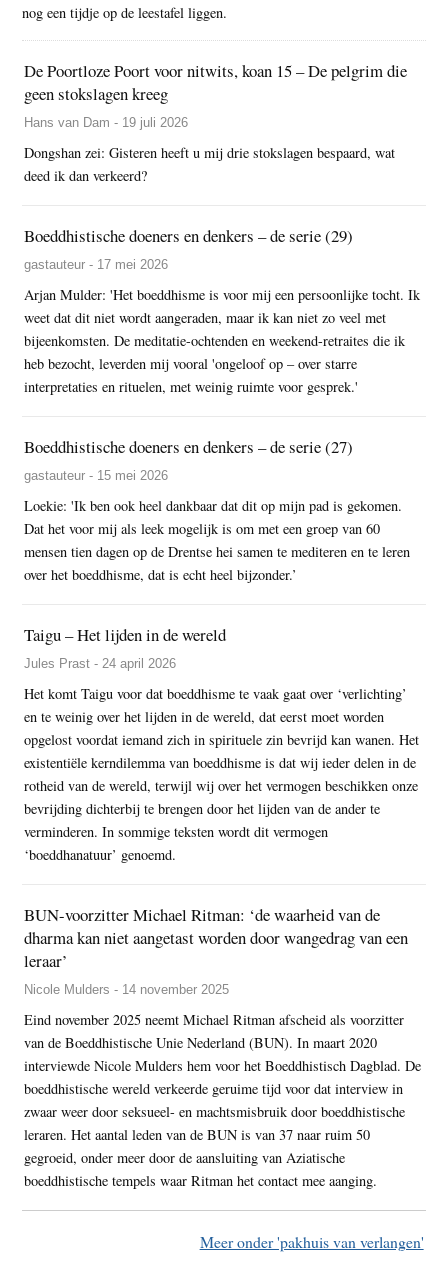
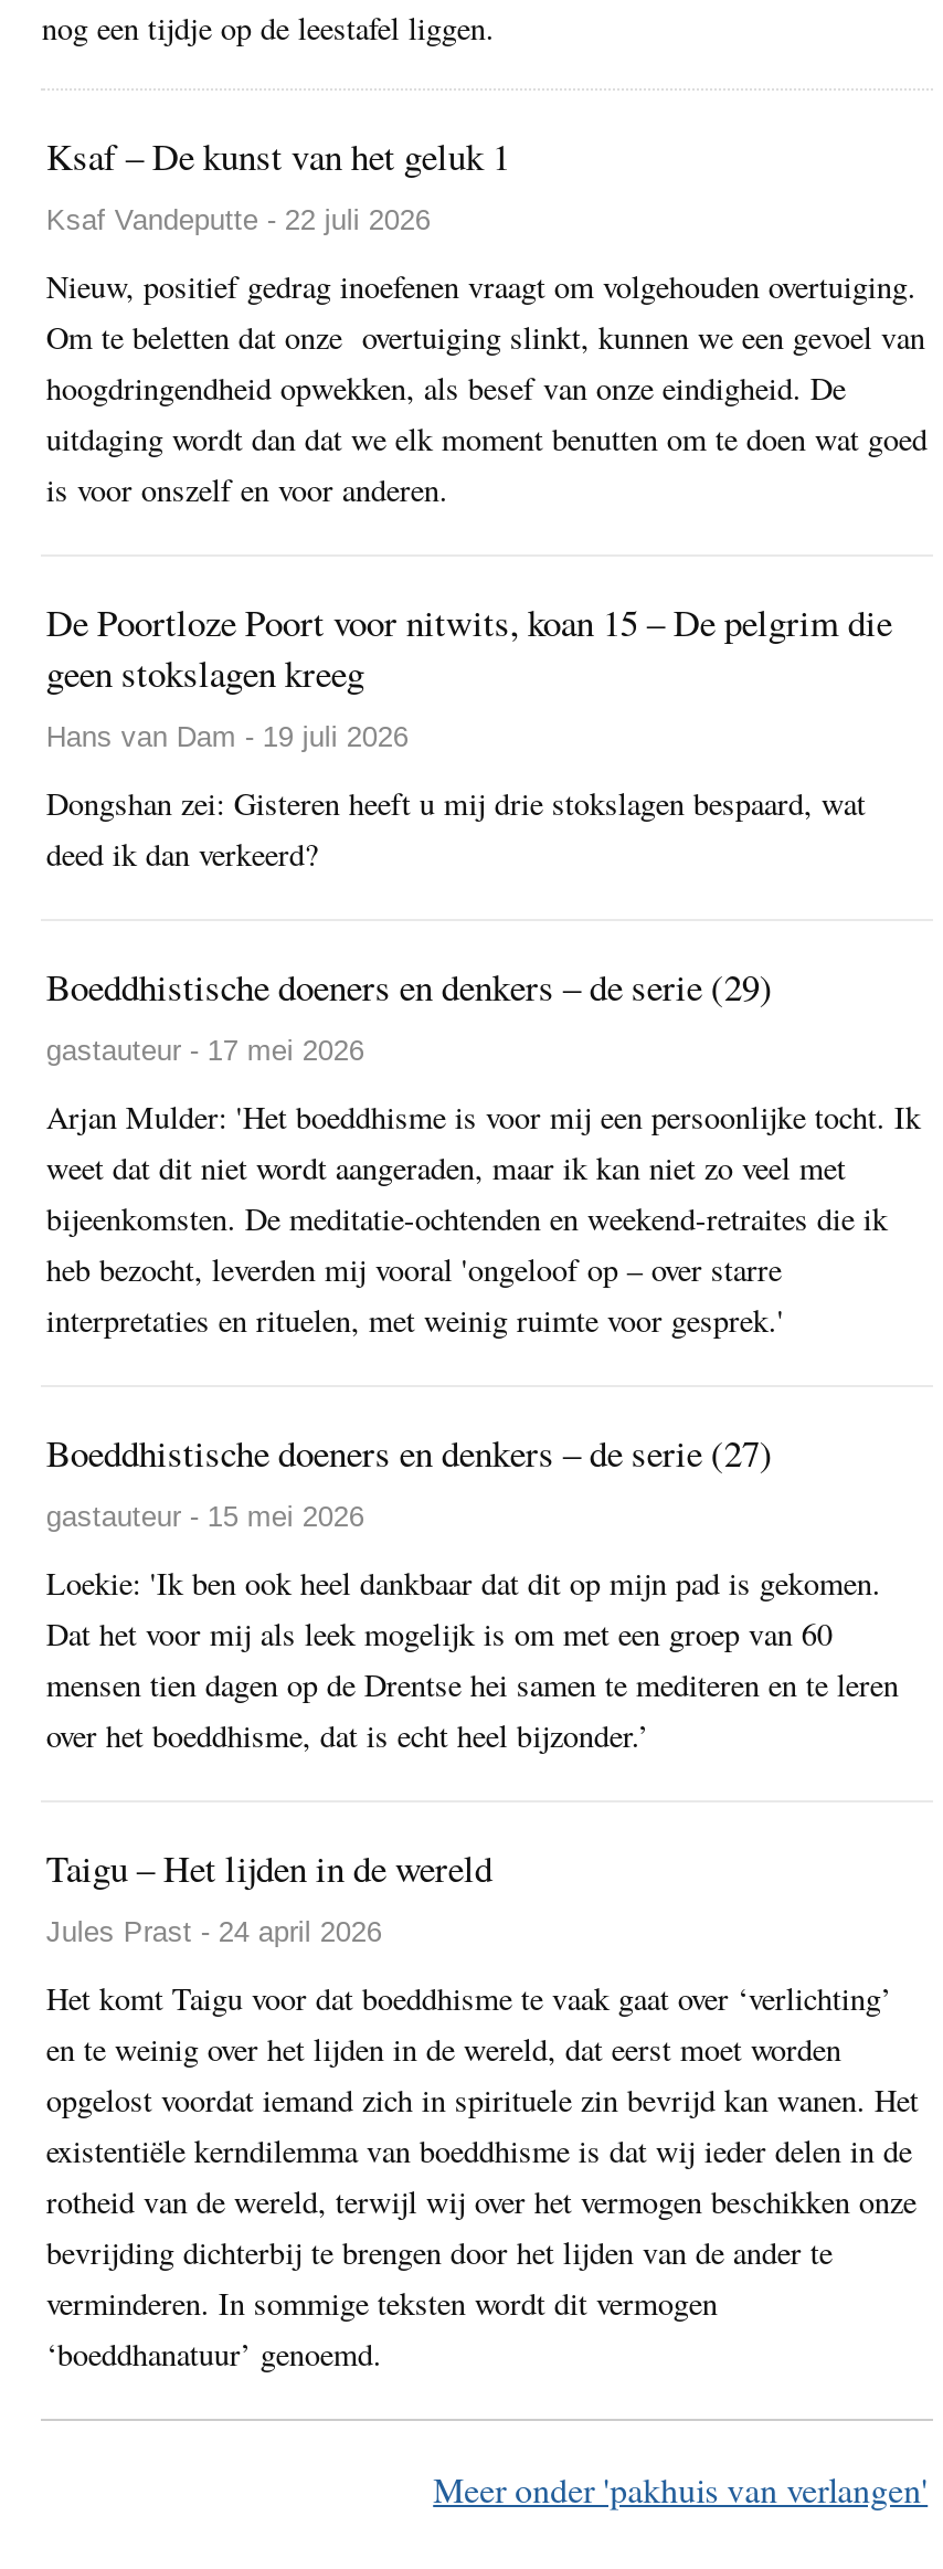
none -> [46,130,927,510] Ksaf – De kunst van het geluk 1 | Ksaf Vandeputte - 22 juli 2026 | Nieuw, positief gedrag inoefenen vraagt om volgehouden overtuiging. | Om te beletten dat onze overtuiging slinkt, kunnen we een gevoel van | hoogdringendheid opwekken, als besef van onze eindigheid. De | uitdaging wordt dan dat we elk moment benutten om te doen wat goed | is voor onszelf en voor anderen.
moved [24,59,420,864] -> [46,596,921,2374]: De Poortloze Poort voor nitwits, koan 15 – De pelgrim die | geen stokslagen kreeg | Hans van Dam - 19 juli 2026 | ... | verminderen. In sommige teksten wordt dit vermogen | ‘boeddhanatuur’ genoemd.
[24,903,421,1190] BUN-voorzitter Michael Ritman: ‘de waarheid van de | dharma kan niet aangetast worden door wangedrag van een | leraar’ | Nicole Mulders - 14 november 2025 | Eind november 2025 neemt Michael Ritman afscheid als voorzitter | van de Boeddhistische Unie Nederland (BUN). In maart 2020 | interviewde Nicole Mulders hem voor het Boeddhistisch Dagblad. De | boeddhistische wereld verkeerde geruime tijd voor dat interview in | zwaar weer door seksueel- en machtsmisbruik door boeddhistische | leraren. Het aantal leden van de BUN is van 37 naar ruim 50 | gegroeid, onder meer door de aansluiting van Aziatische | boeddhistische tempels waar Ritman het contact mee aanging. -> none

